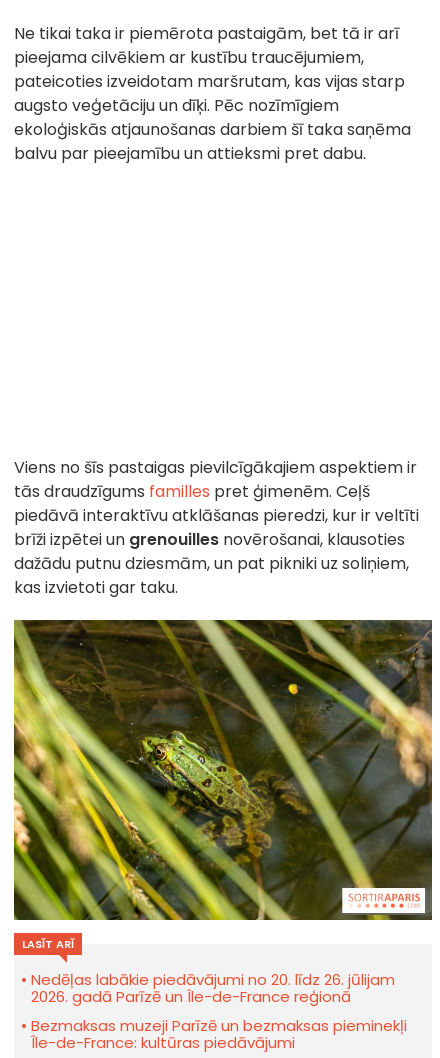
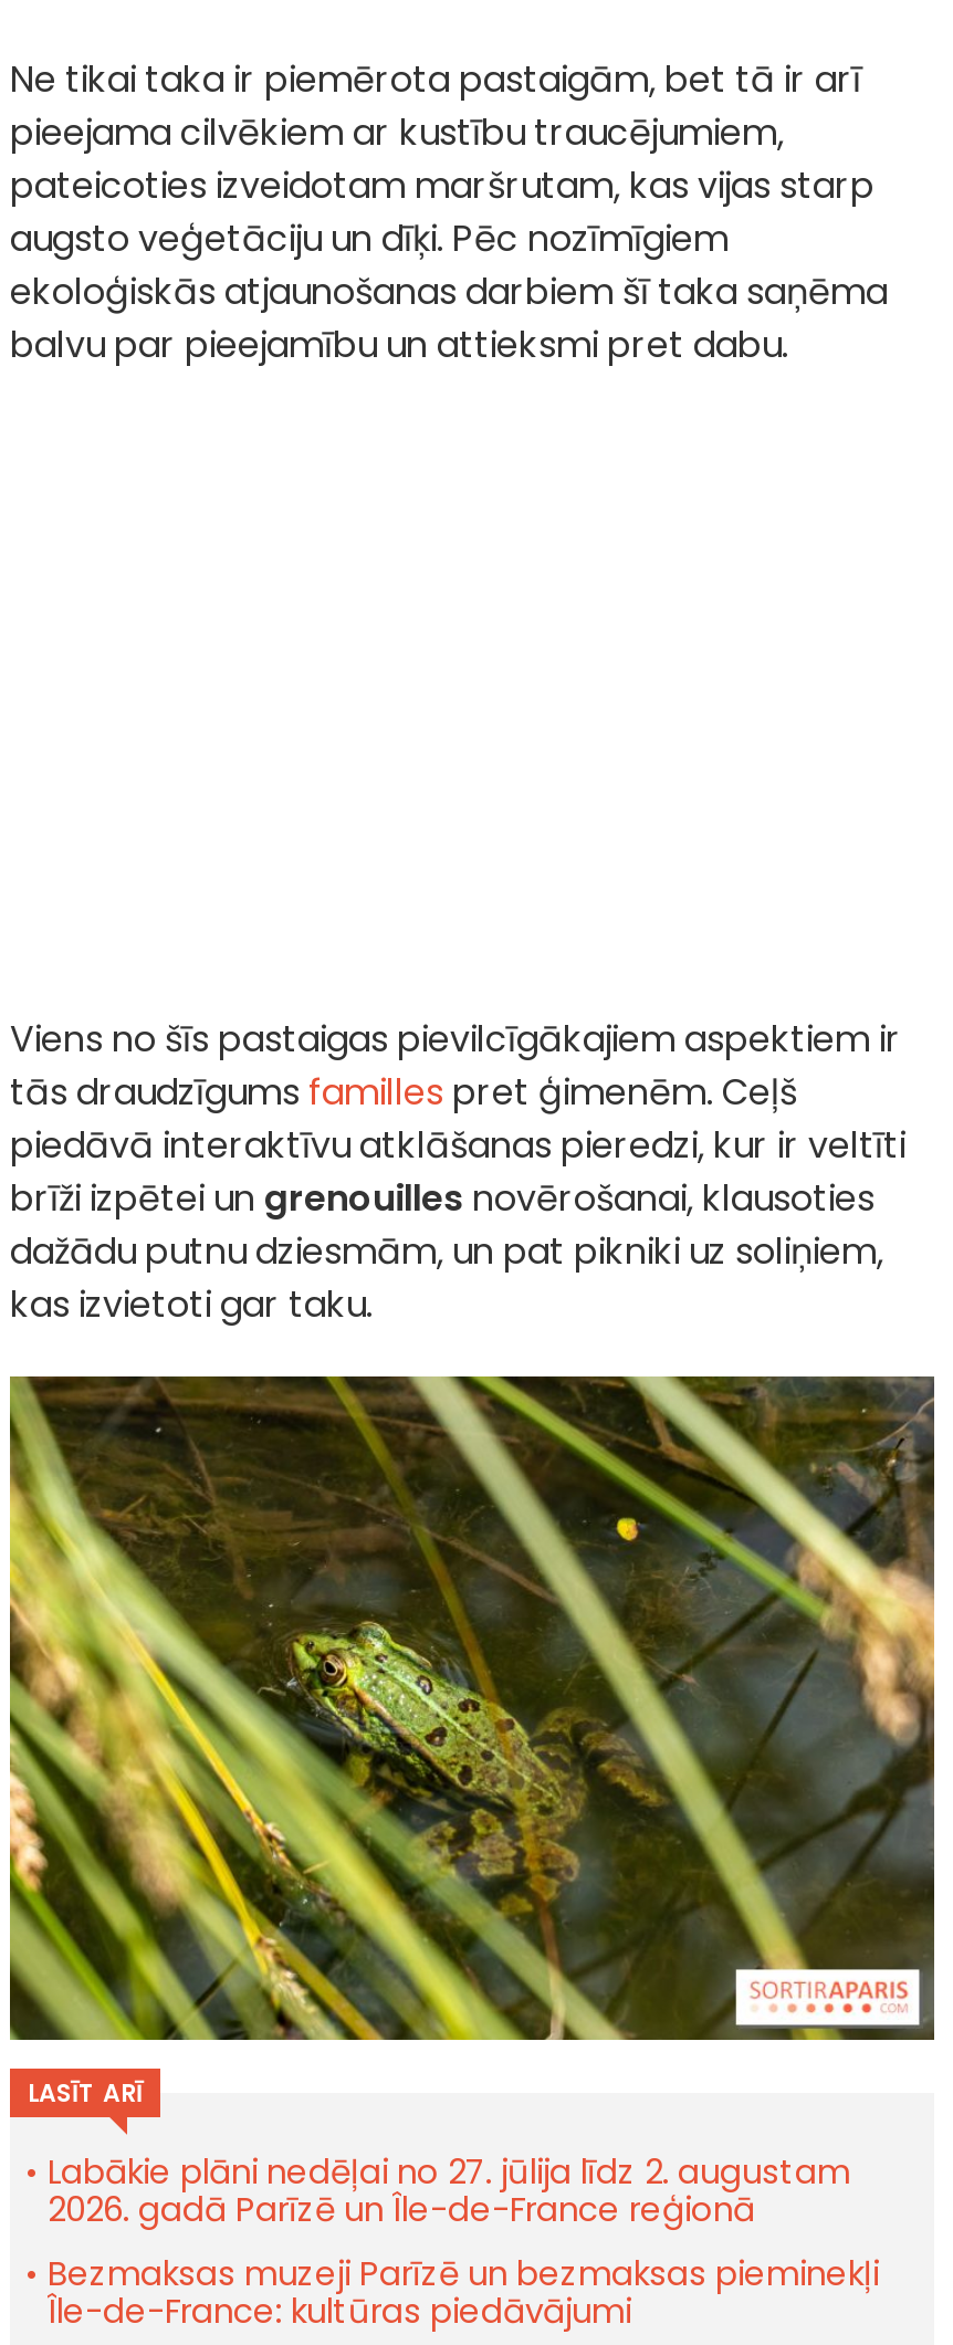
[31,969,395,990] Nedēļas labākie piedāvājumi no 20. līdz 26. jūlijam -> [48,2147,850,2194] Labākie plāni nedēļai no 27. jūlija līdz 2. augustam

